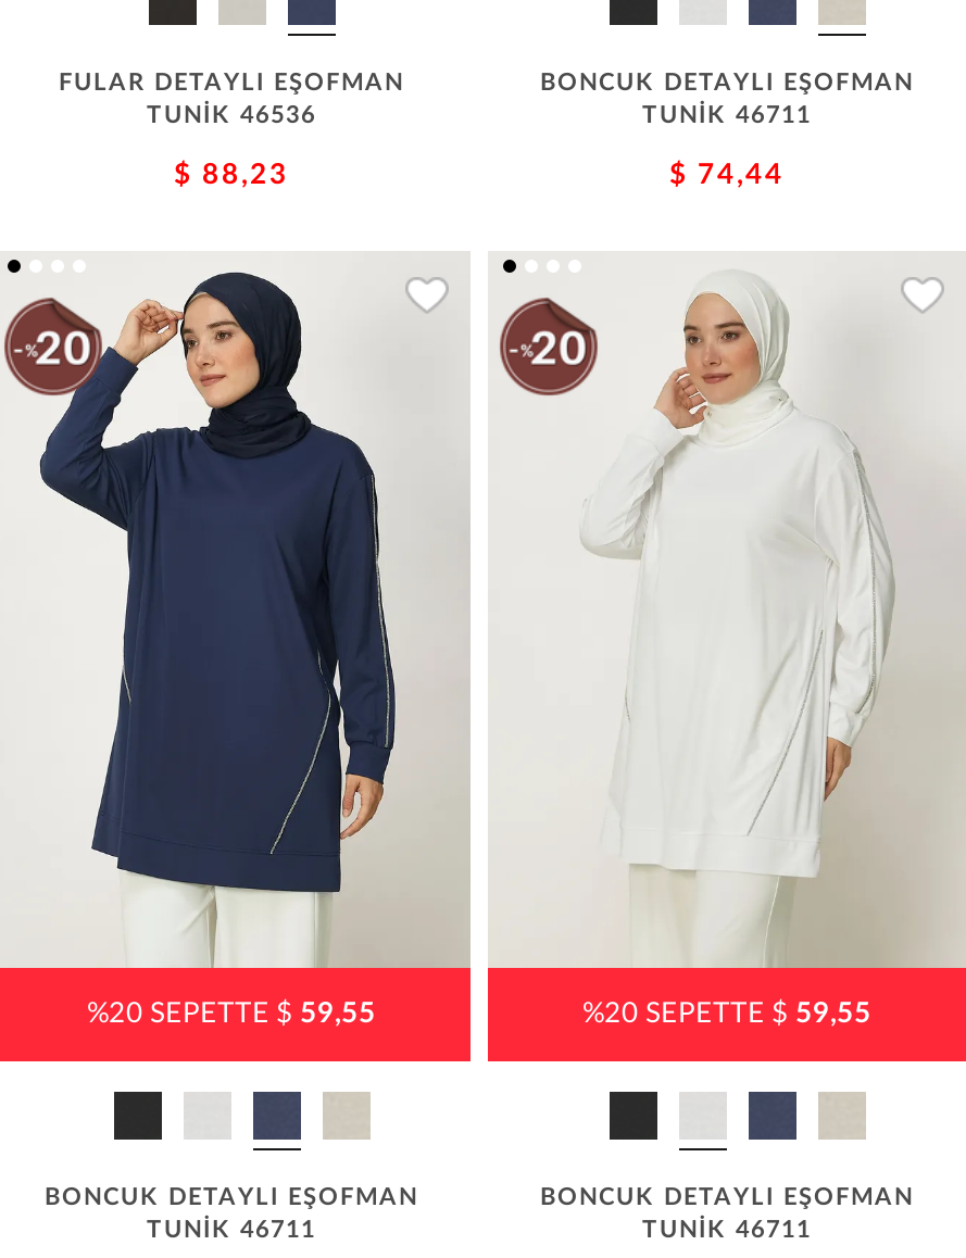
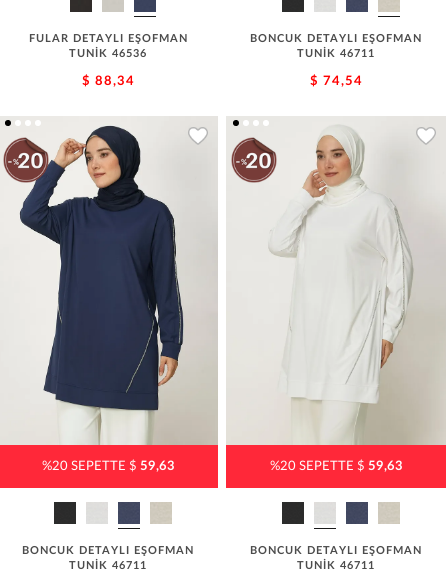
[174,163,289,191] $ 88,23 -> [81,75,134,88] $ 88,34
[669,163,785,191] $ 74,44 -> [309,75,362,88] $ 74,54
[87,1000,376,1029] %20 SEPETTE $59,55 -> [41,460,174,473] %20 SEPETTE $59,63
[582,1000,871,1029] %20 SEPETTE $59,55 -> [269,460,402,473] %20 SEPETTE $59,63

